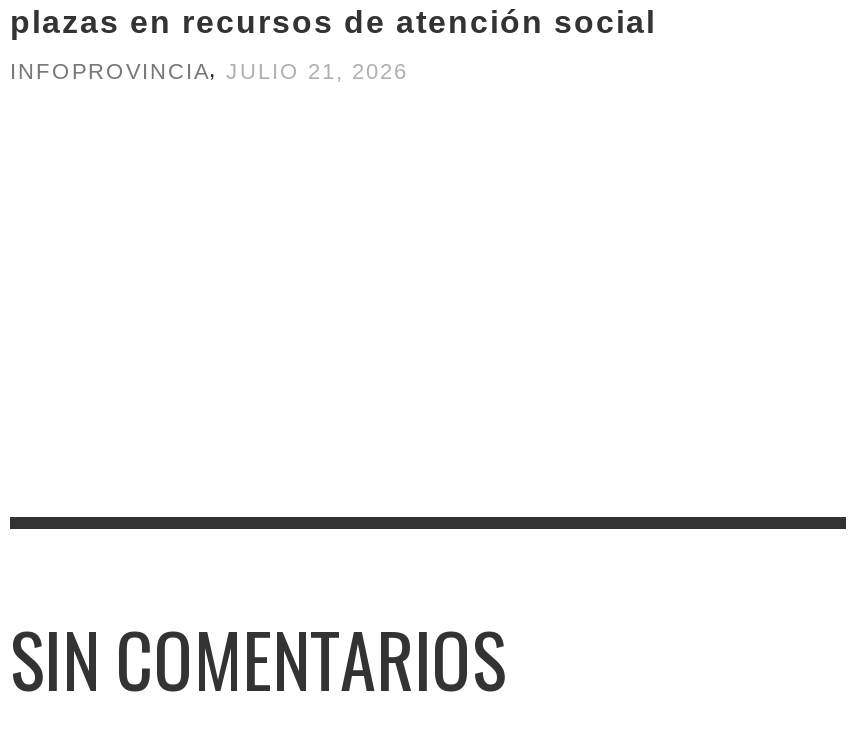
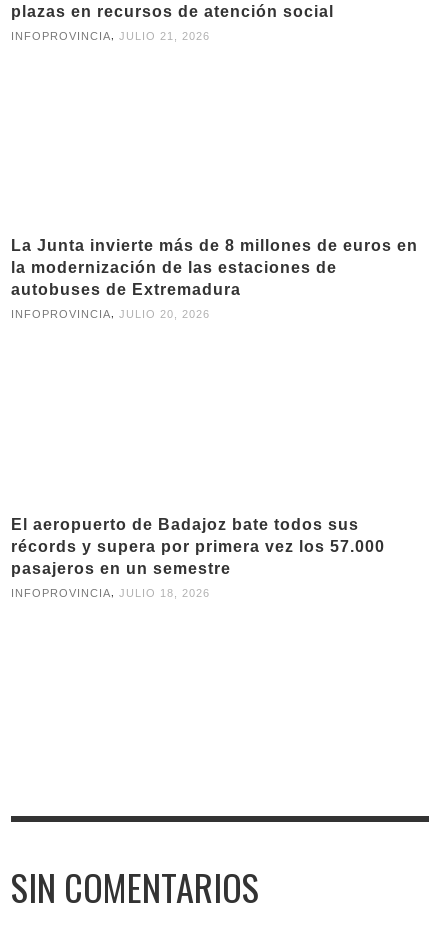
none -> [11,237,418,320] La Junta invierte más de 8 millones de euros en | la modernización de las estaciones de | autobuses de Extremadura | INFOPROVINCIA, JULIO 20, 2026
none -> [11,516,385,599] El aeropuerto de Badajoz bate todos sus | récords y supera por primera vez los 57.000 | pasajeros en un semestre | INFOPROVINCIA, JULIO 18, 2026

